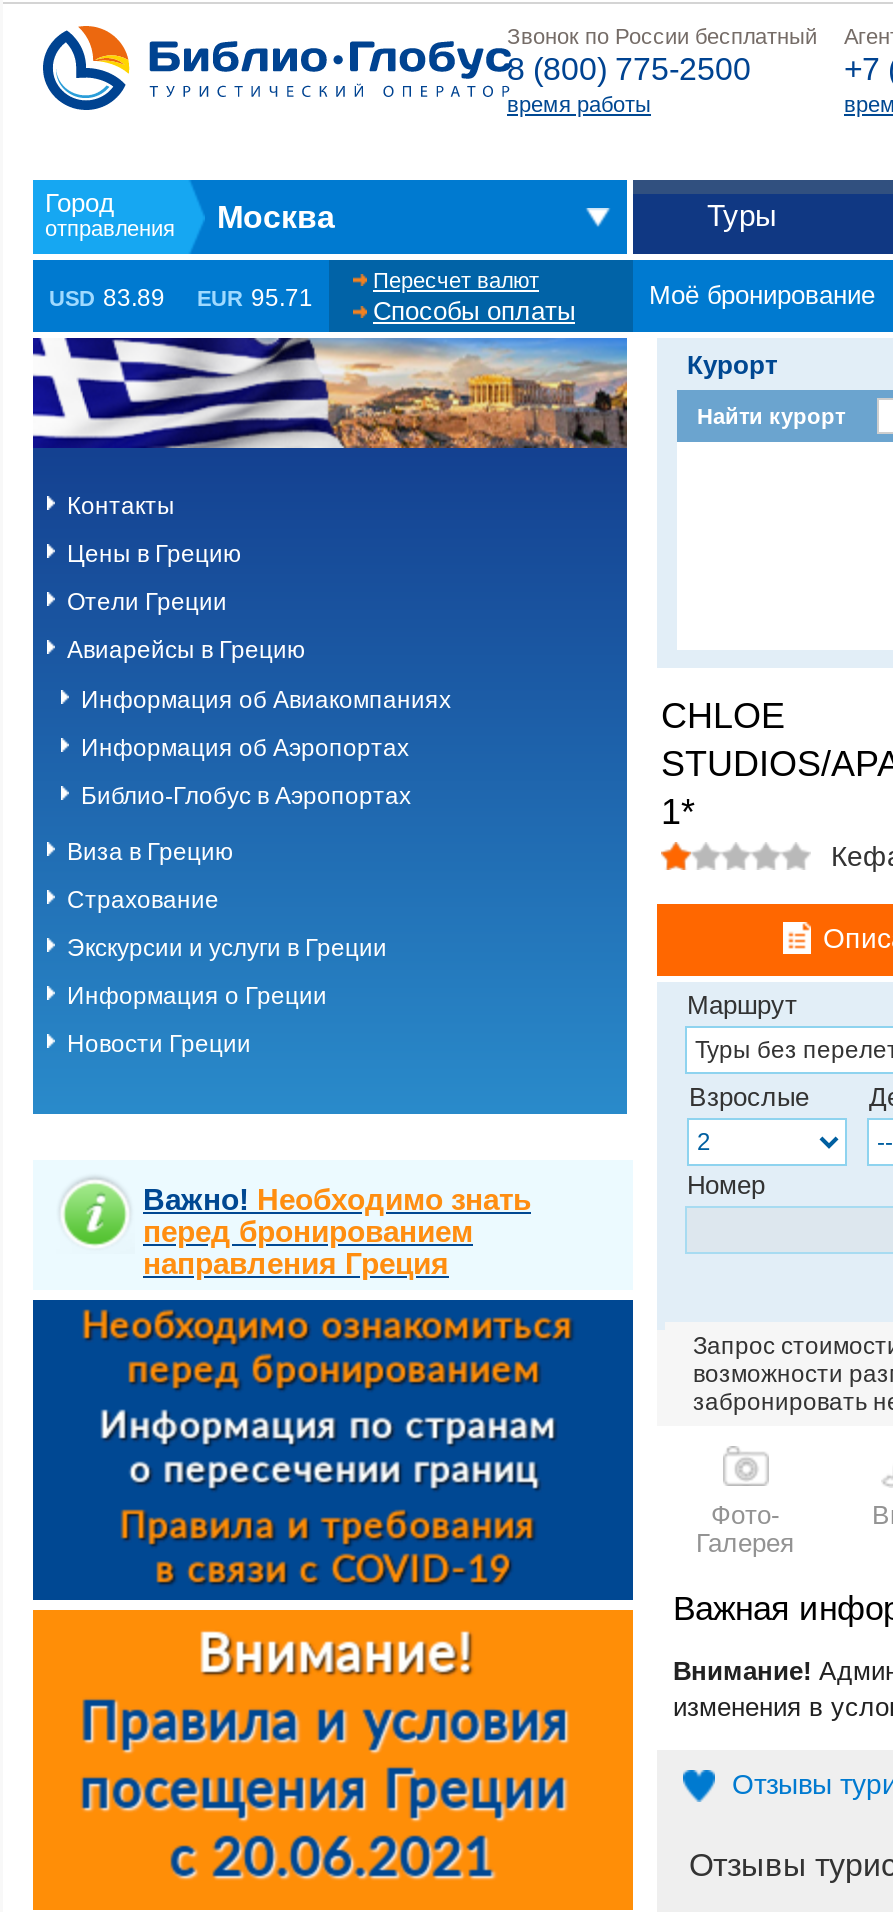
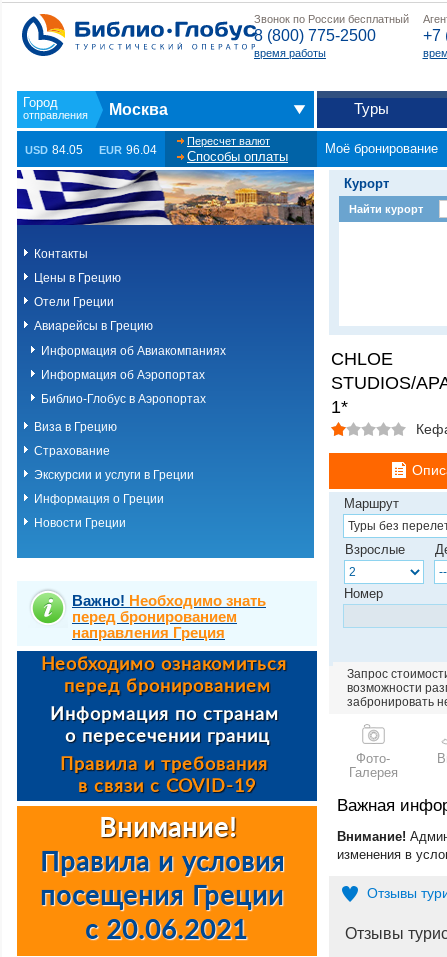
[49,284,165,312] USD 83.89 -> [25,143,83,157] USD 84.05
[197,284,313,312] EUR 95.71 -> [99,143,157,157] EUR 96.04

